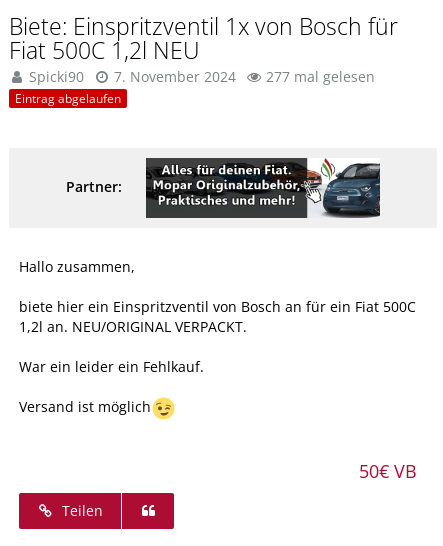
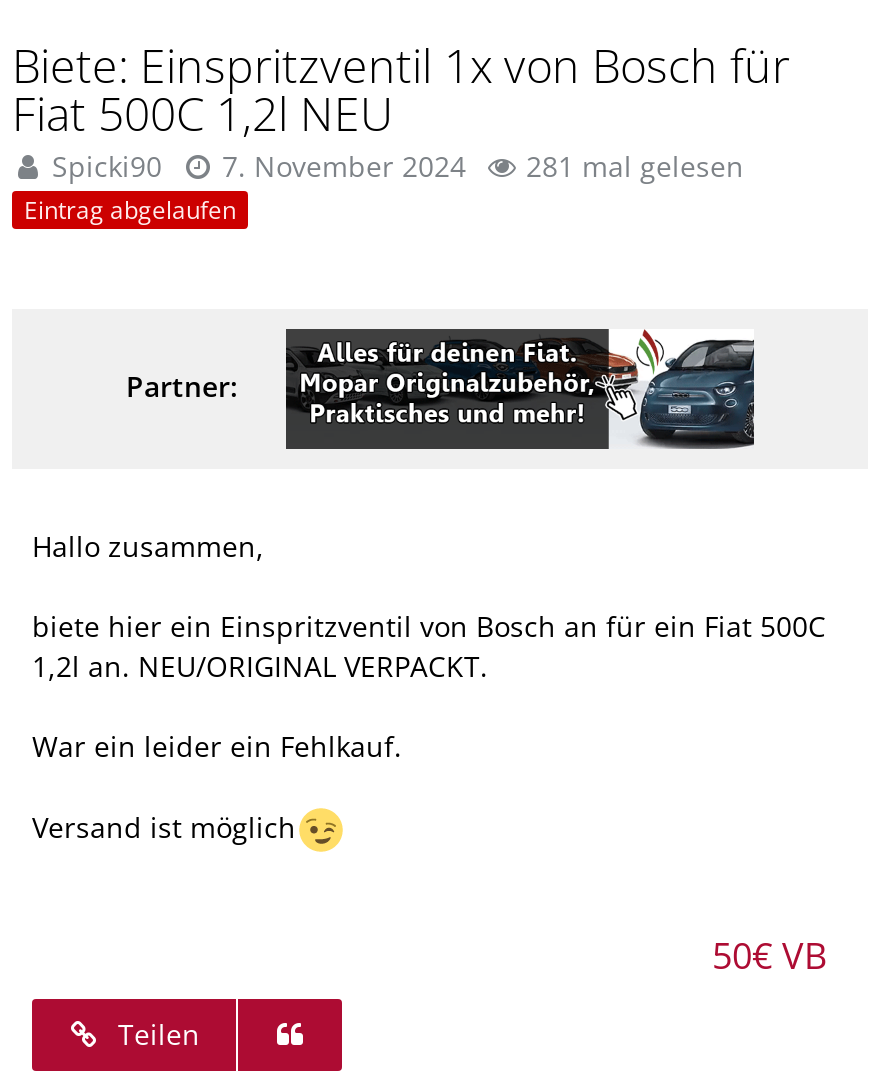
[29,67,375,86] Spicki90 7. November 2024 277 mal gelesen -> [52,147,744,185] Spicki90 7. November 2024 281 mal gelesen

